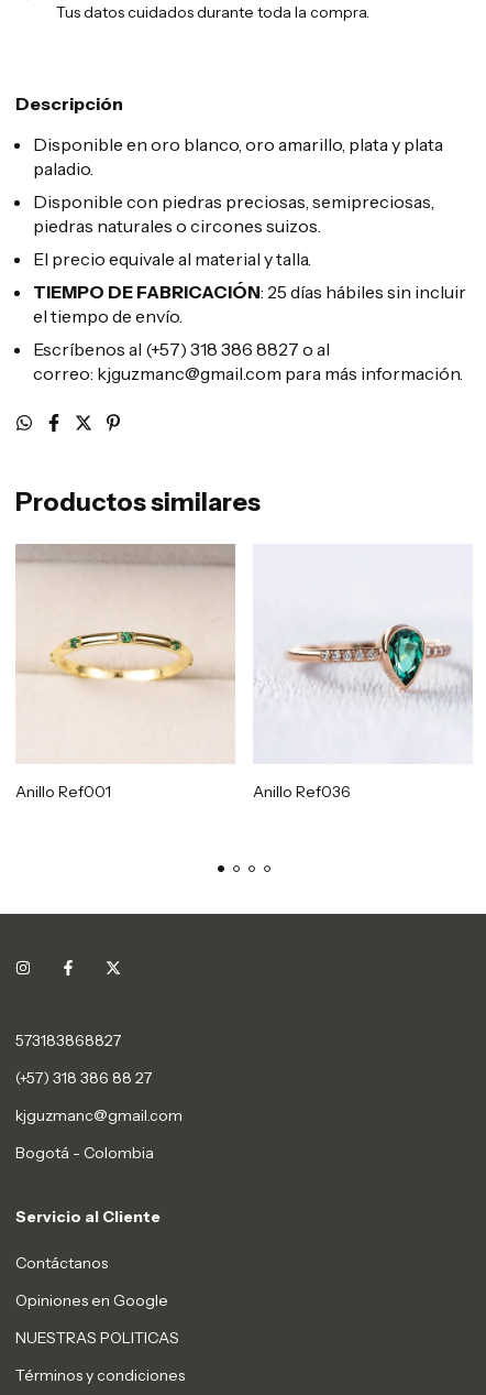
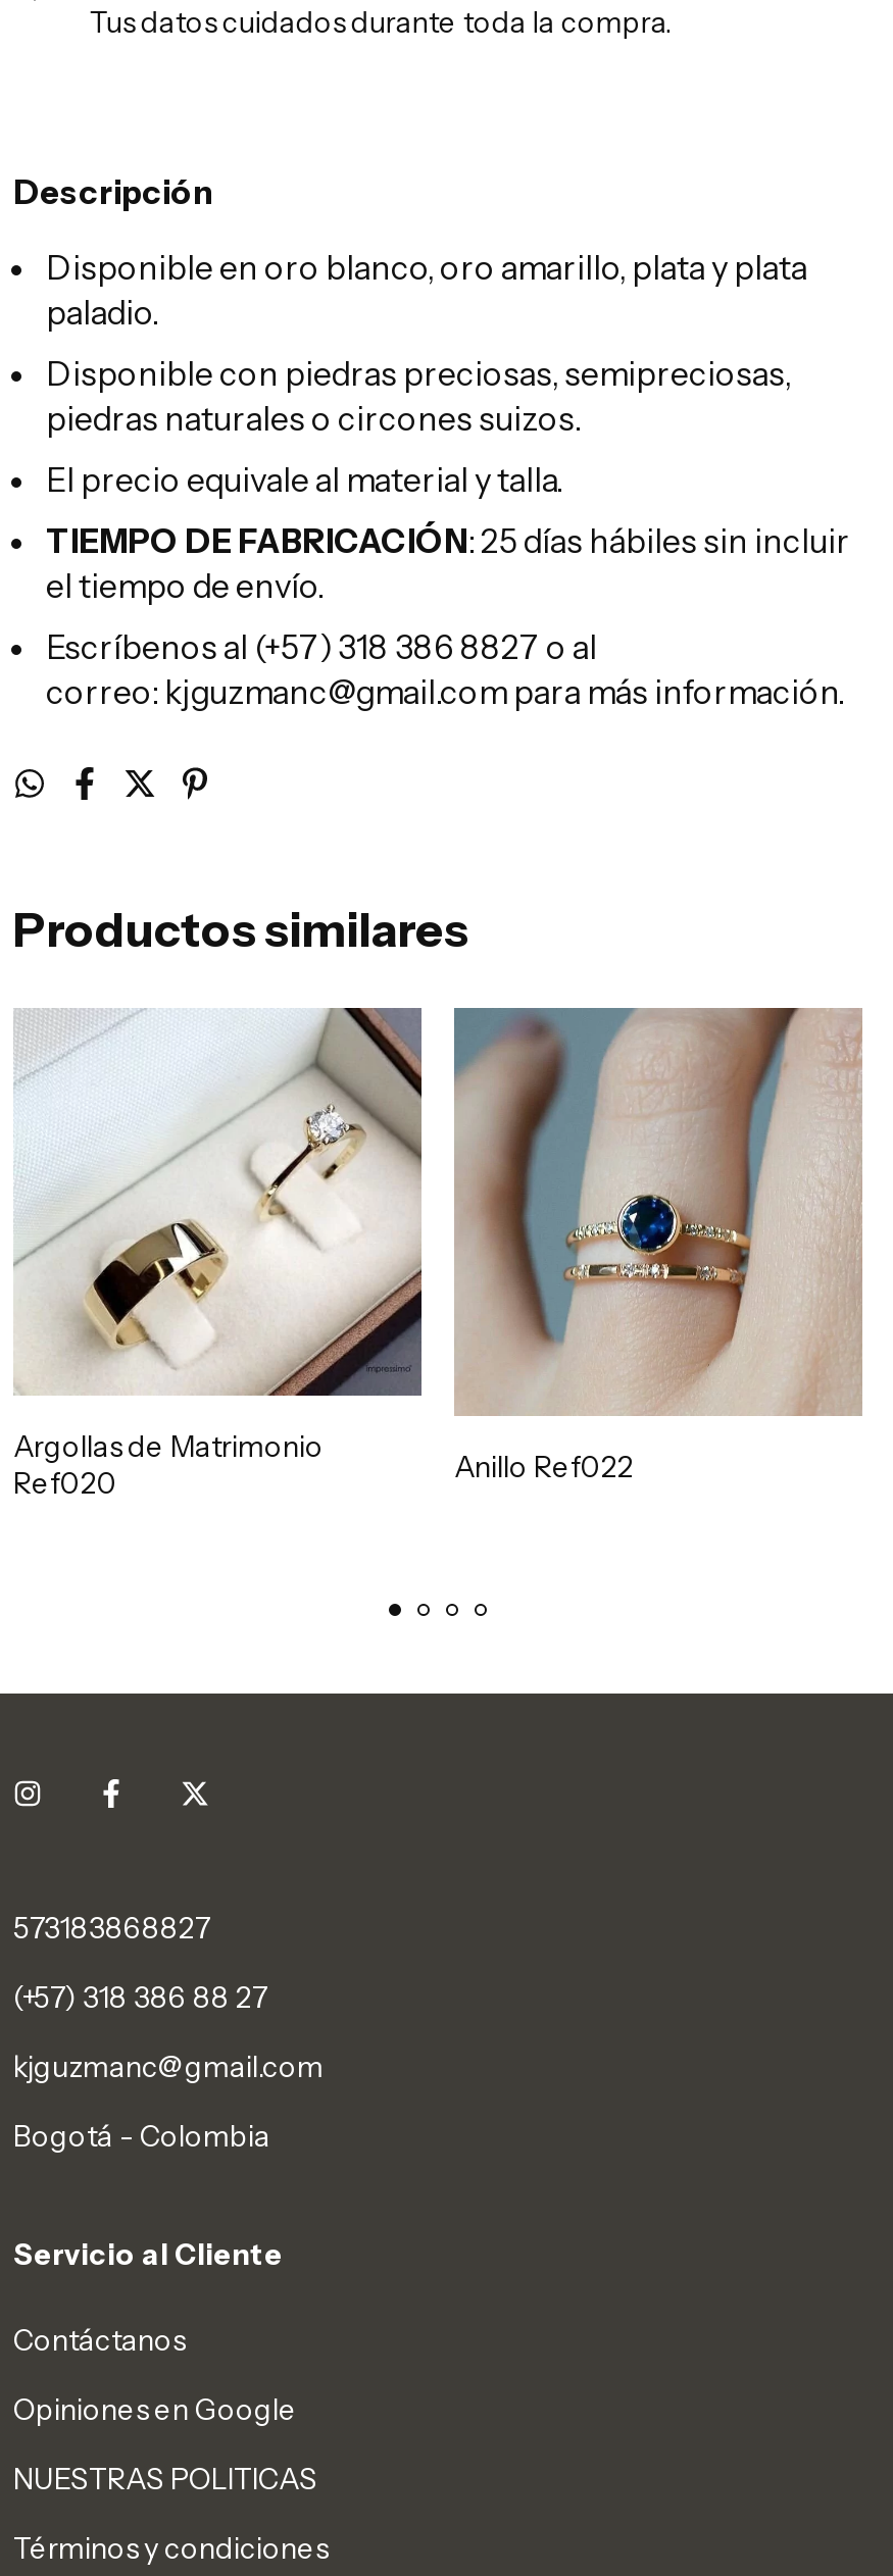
[15,543,351,802] [image] | Anillo Ref001 | Anillo Ref036 -> [13,1008,634,1501] [image] | Argollas de Matrimonio | Ref020 | Anillo Ref022
[253,544,473,764] [image] -> [452,1006,864,1418] [image]

